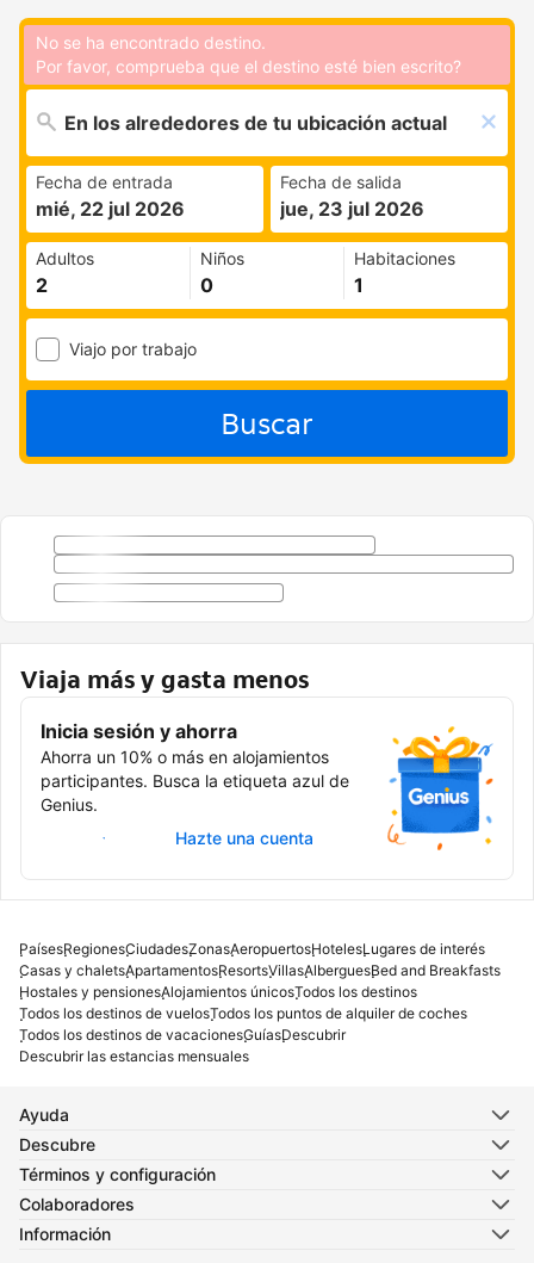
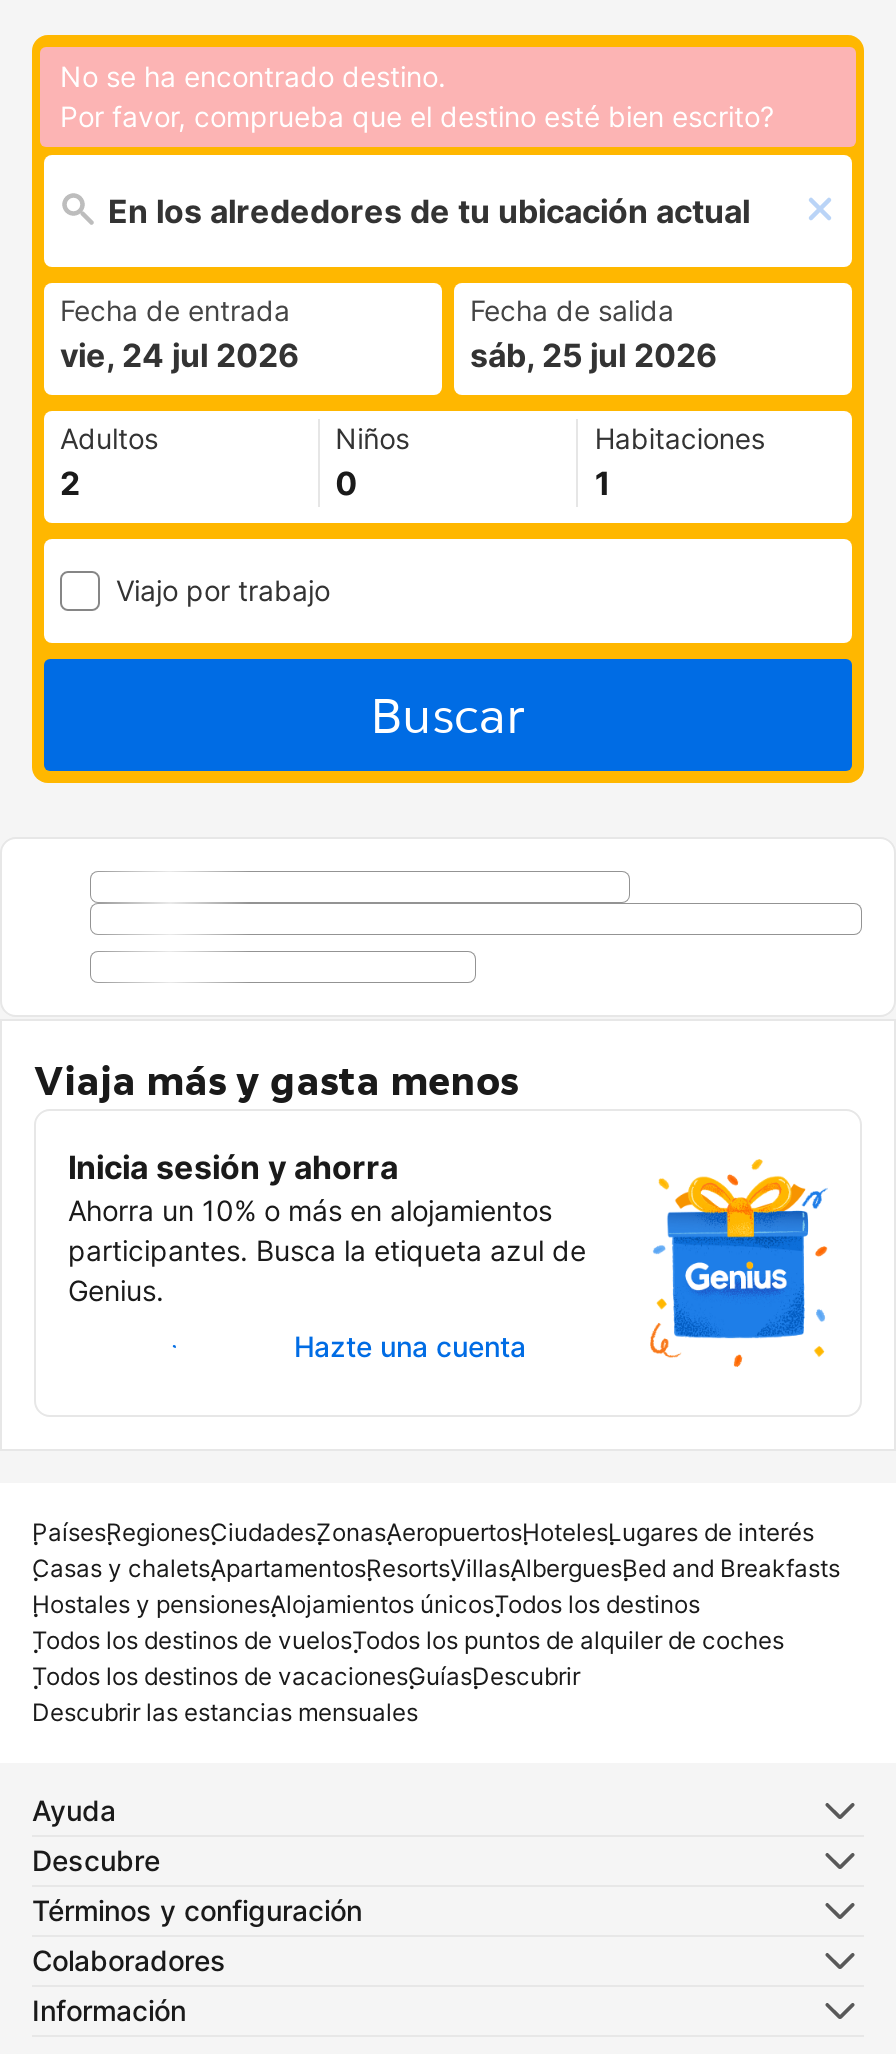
[36,197,185,221] mié, 22 jul 2026 -> [60,335,300,375] vie, 24 jul 2026
[280,197,424,221] jue, 23 jul 2026 -> [470,335,718,375] sáb, 25 jul 2026

